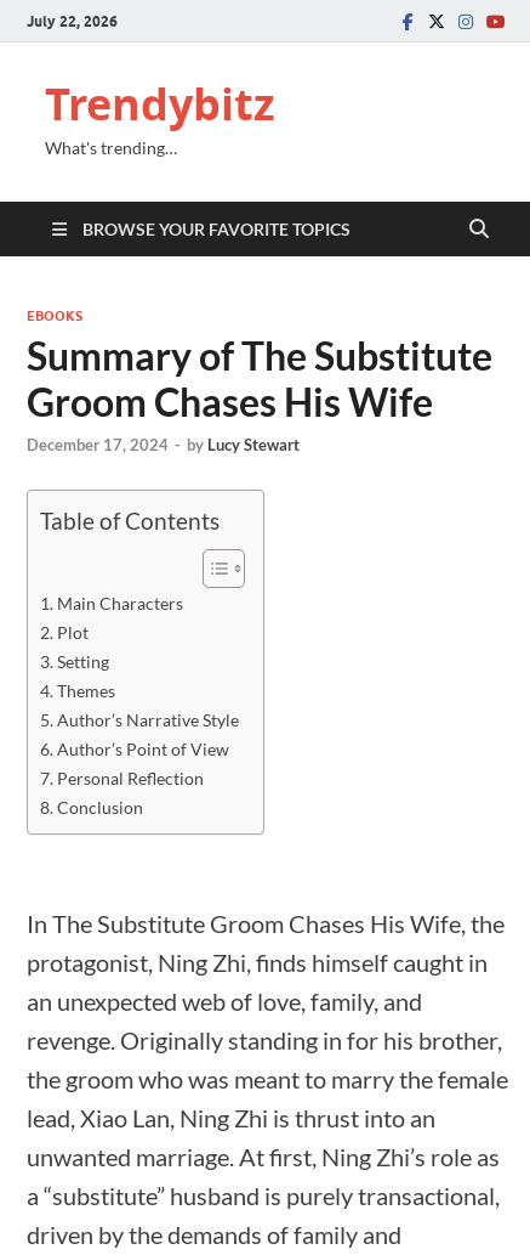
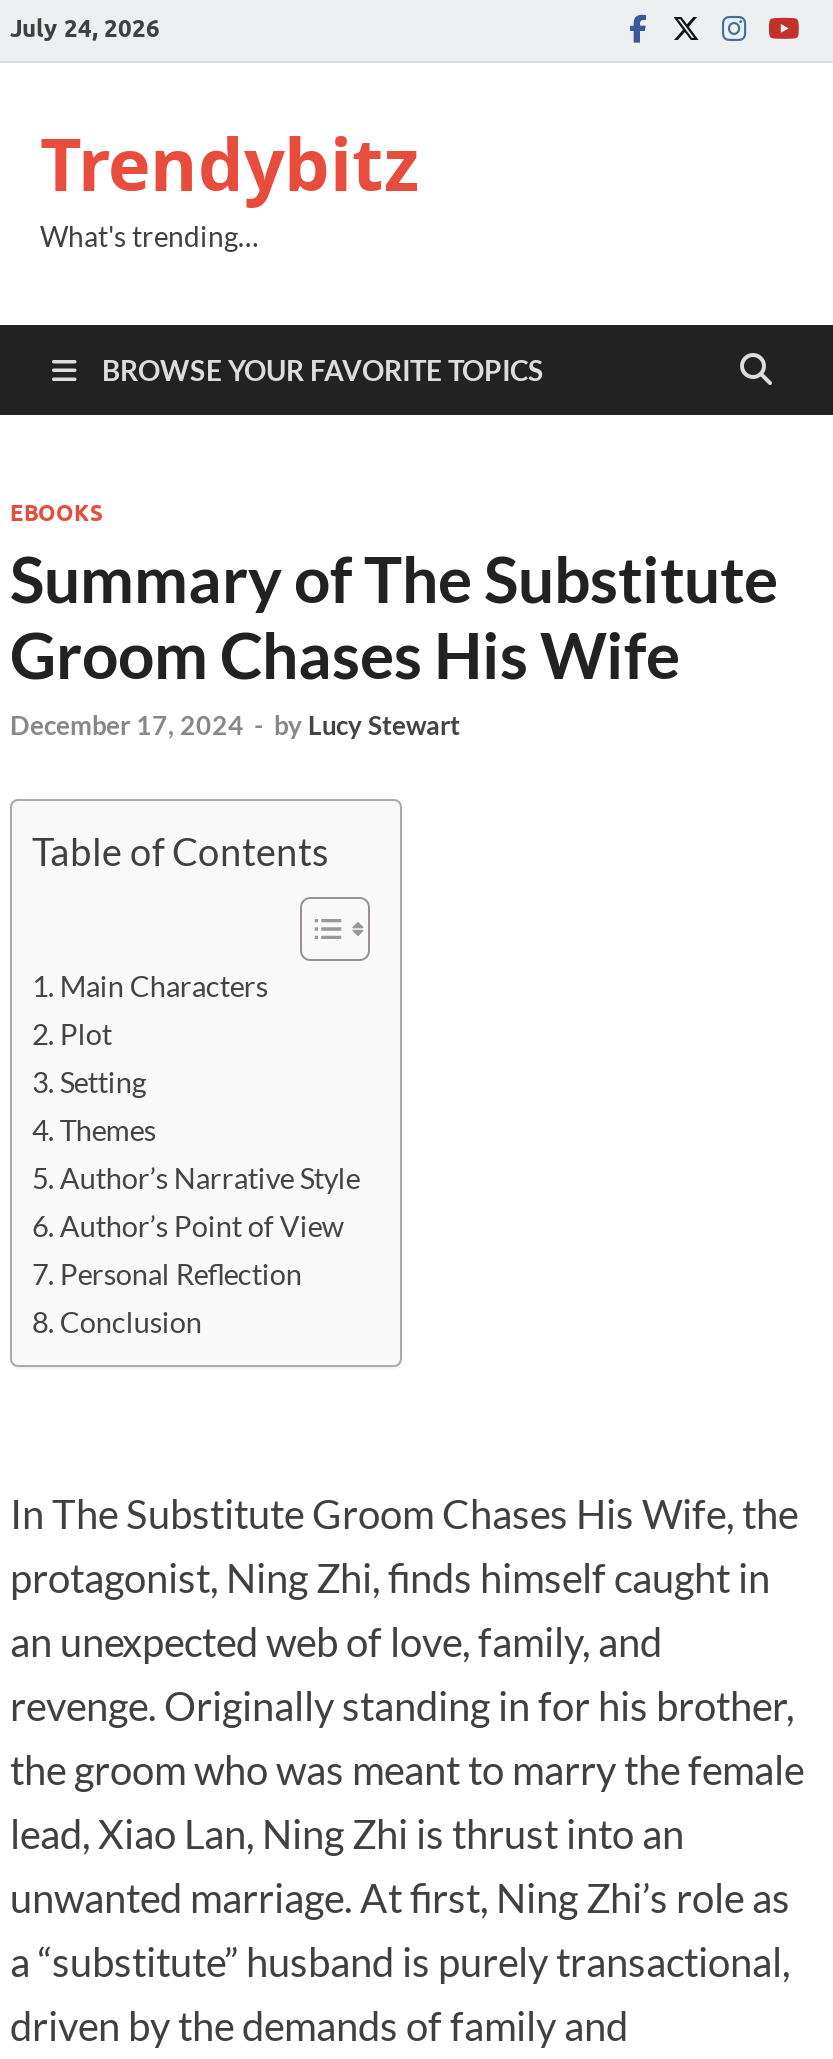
[27,12,118,30] July 22, 2026 -> [10,12,160,42] July 24, 2026

